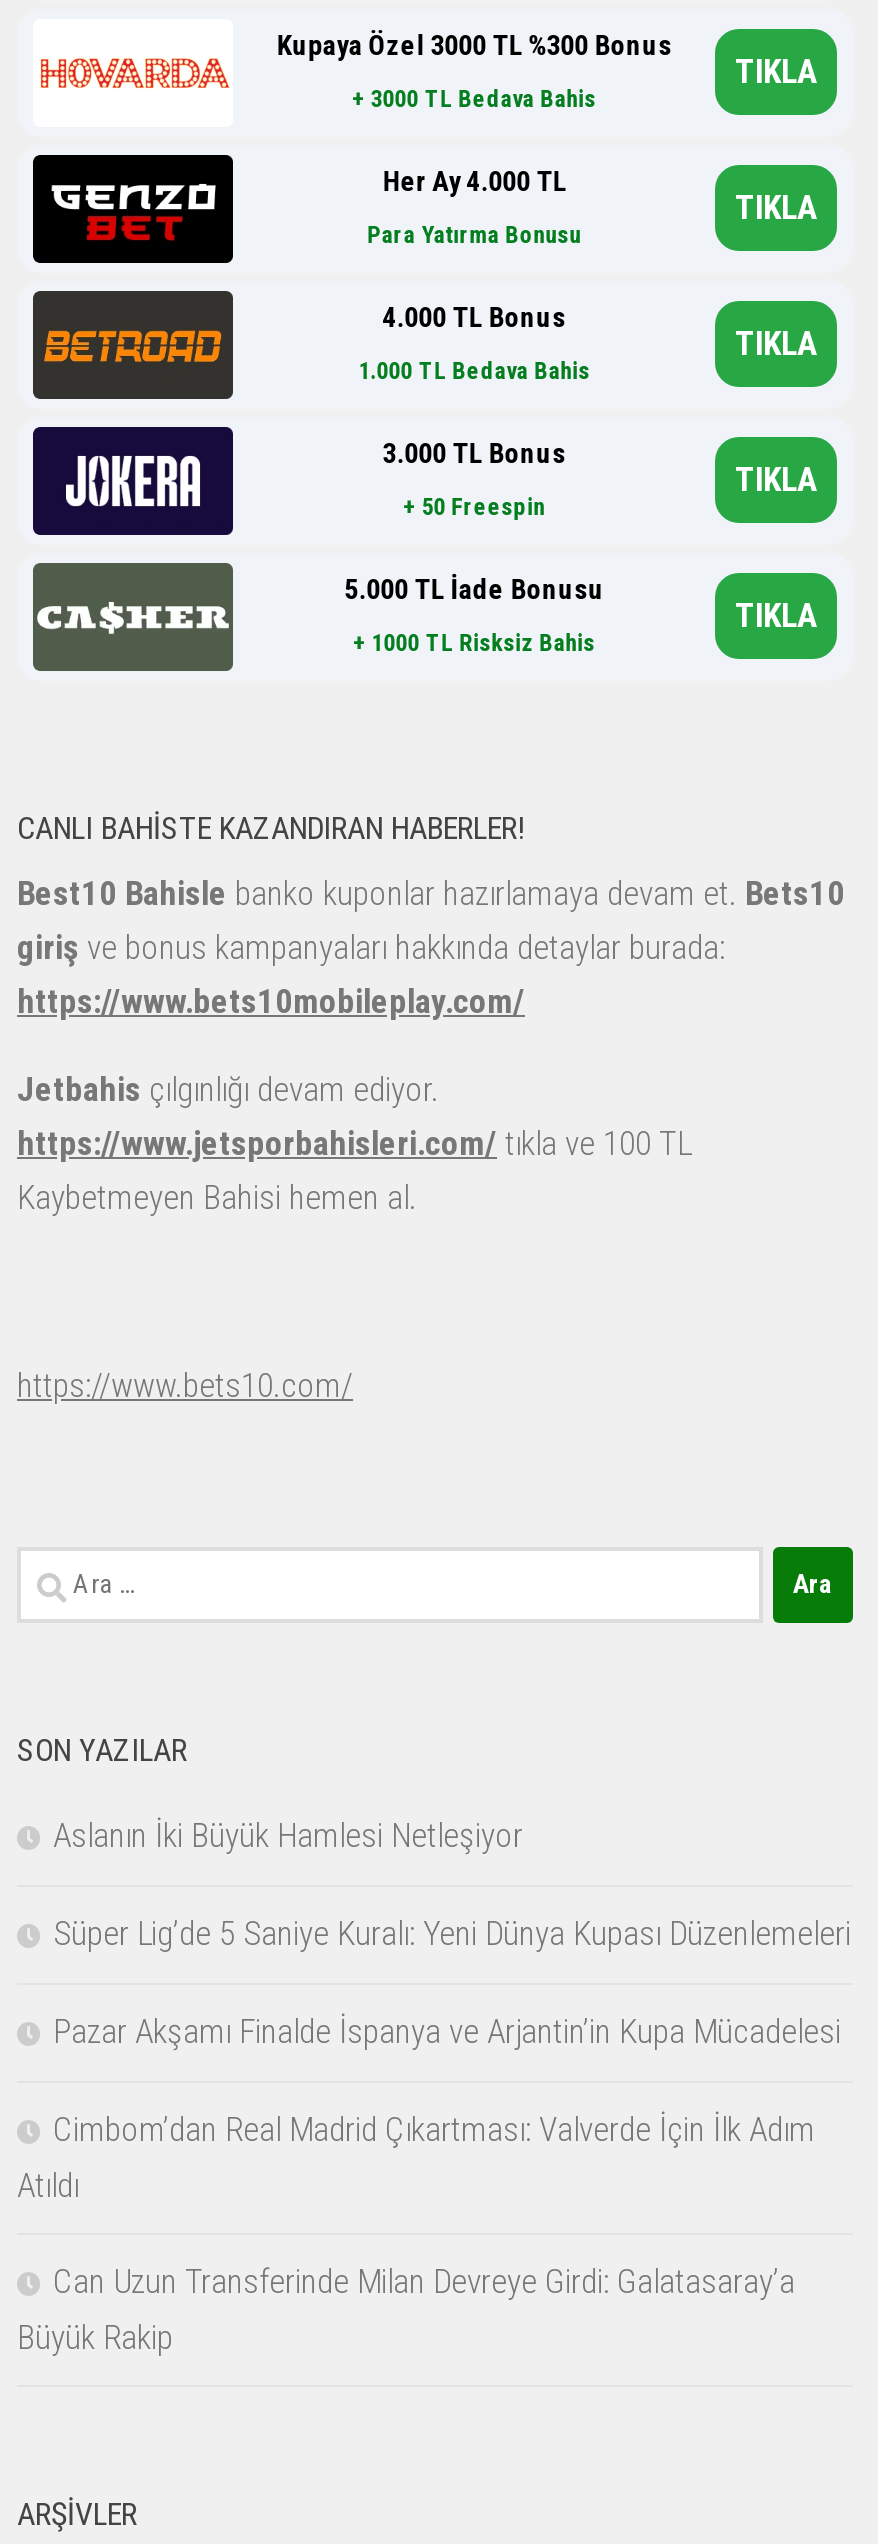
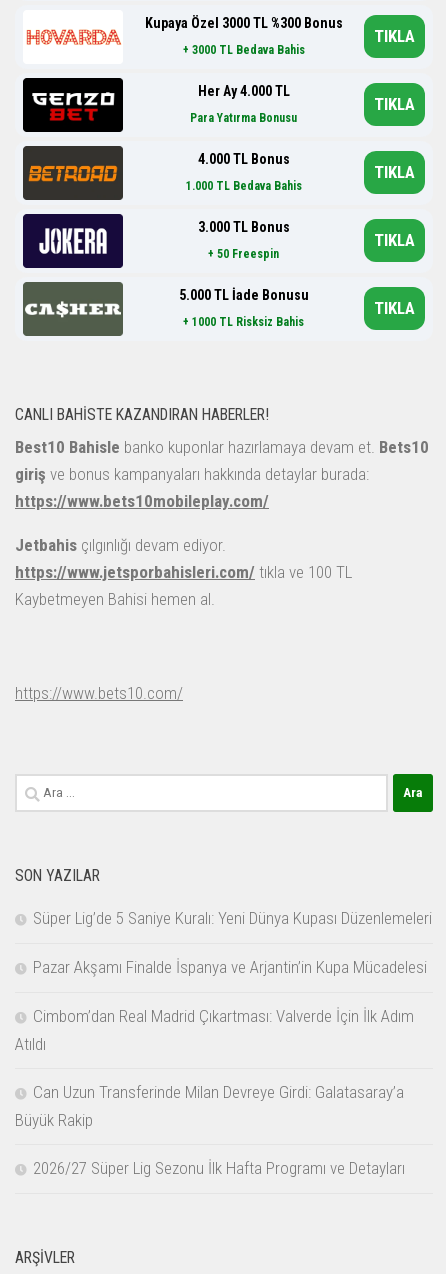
[53,1815,523,1855] Aslanın İki Büyük Hamlesi Netleşiyor -> none
moved [17,1913,851,2357] -> [15,907,432,1129]: Süper Lig’de 5 Saniye Kuralı: Yeni Dünya Kupası Düzenlemeleri | Pazar Akşamı Finalde İspanya ve Arjantin’in Kupa Mücadelesi | Cimbom’dan Real Madrid Çıkartması: Valverde İçin İlk Adım | Atıldı | Can Uzun Transferinde Milan Devreye Girdi: Galatasaray’a | Büyük Rakip
none -> [33,1157,405,1177] 2026/27 Süper Lig Sezonu İlk Hafta Programı ve Detayları

